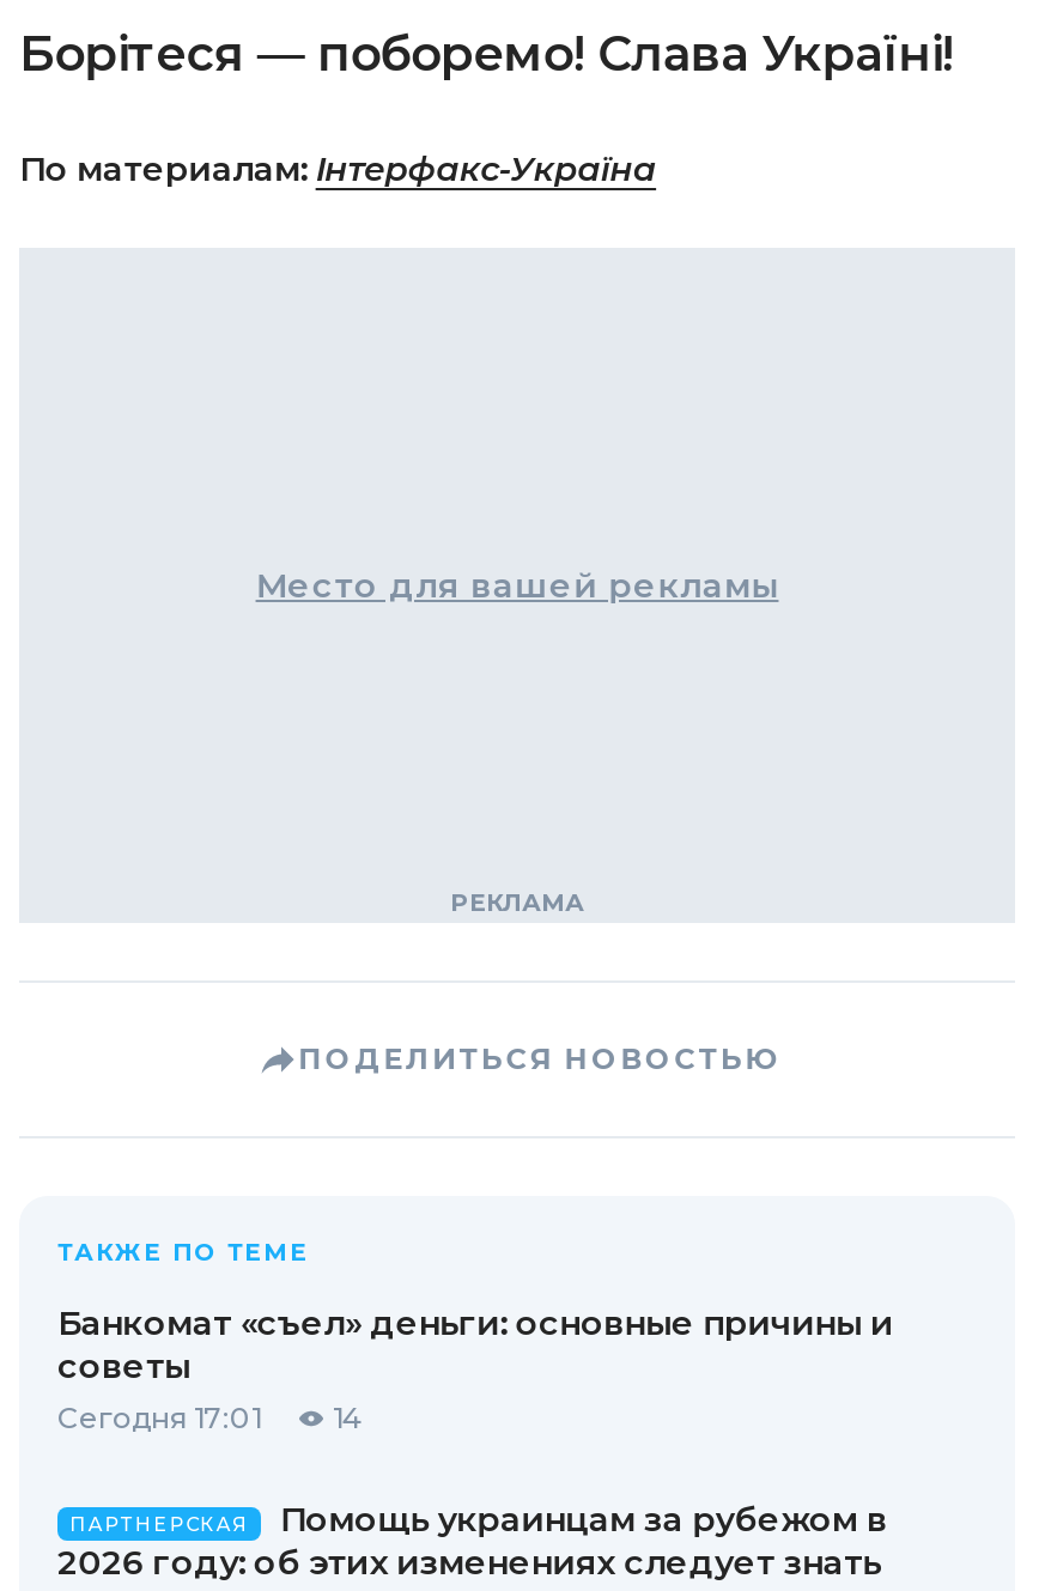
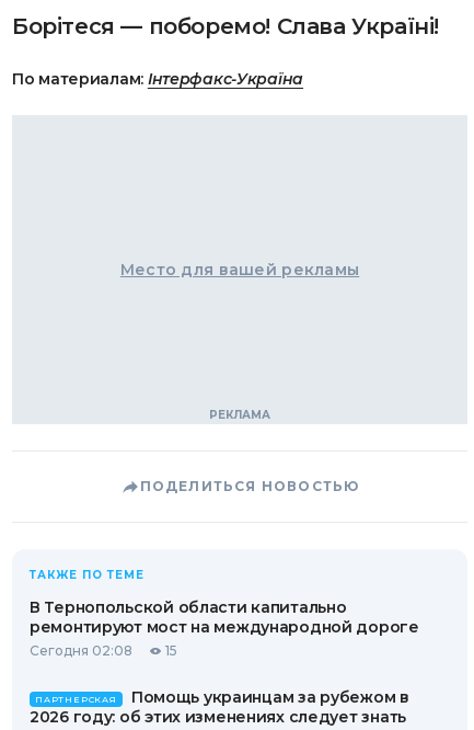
[57,1301,893,1435] Банкомат «съел» деньги: основные причины и | советы | Сегодня 17:01 | 14 -> [30,597,419,659] В Тернопольской области капитально | ремонтируют мост на международной дороге | Сегодня 02:08 | 15

